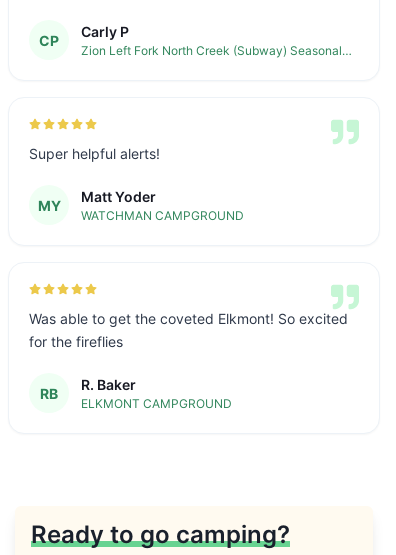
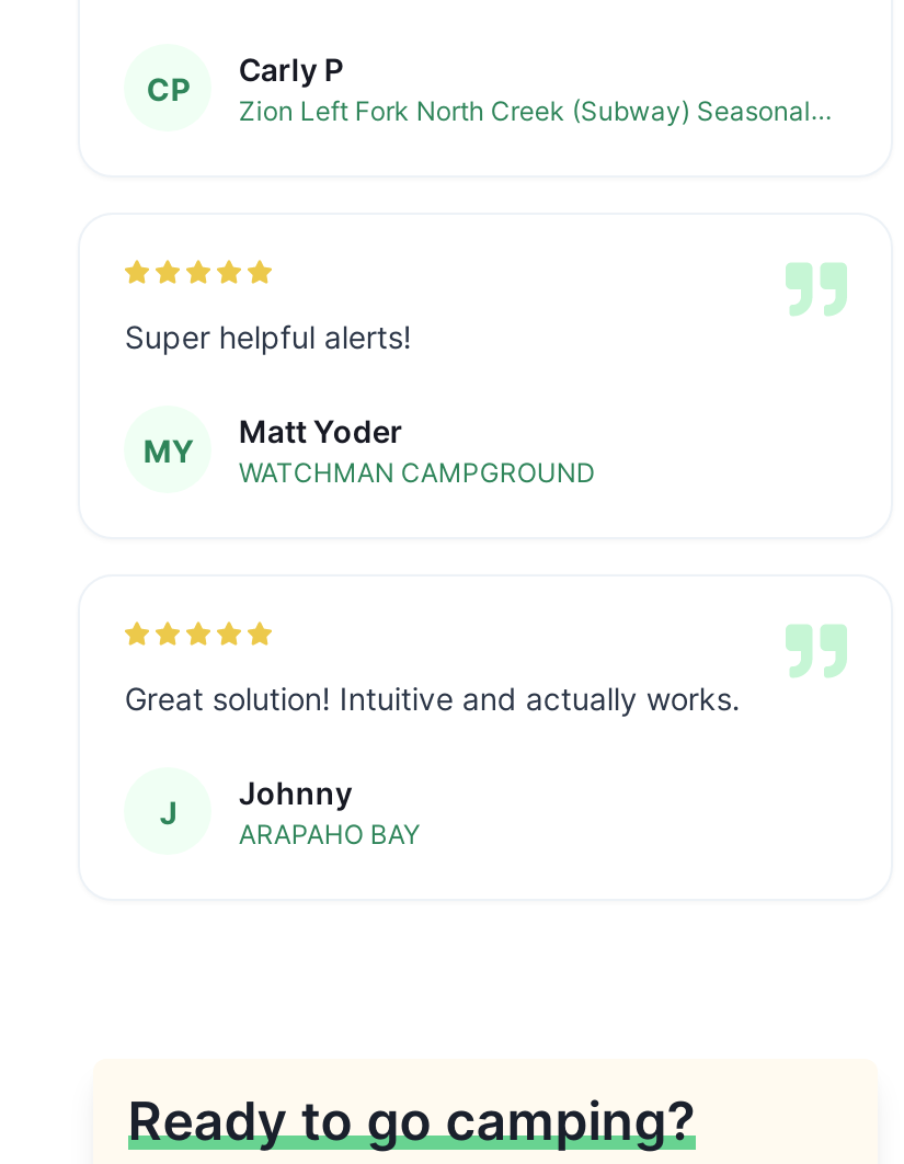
[29,310,348,350] Was able to get the coveted Elkmont! So excited | for the fireflies -> [125,680,741,717] Great solution! Intuitive and actually works.
[81,375,232,410] R. Baker | ELKMONT CAMPGROUND -> [239,773,421,849] Johnny | ARAPAHO BAY
[40,384,58,401] RB -> [160,792,177,830] J

